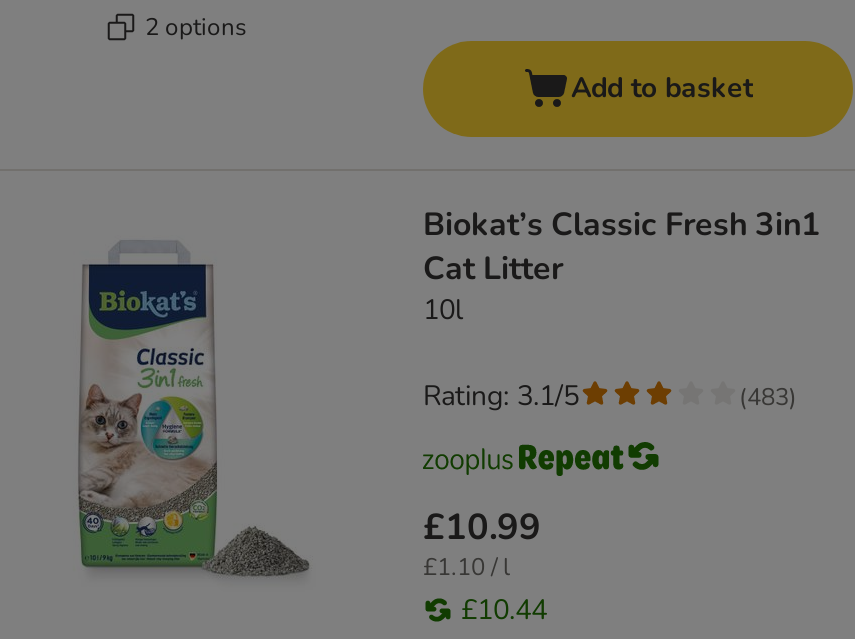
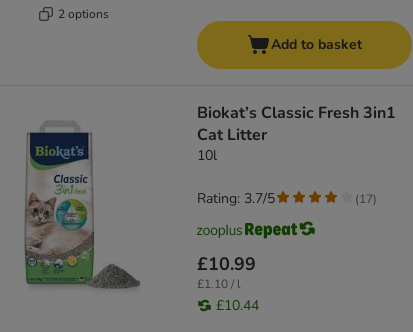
[423,377,579,415] Rating: 3.1/5 -> [197,189,275,208] Rating: 3.7/5
[739,380,797,412] (483) -> [355,191,377,207] (17)

